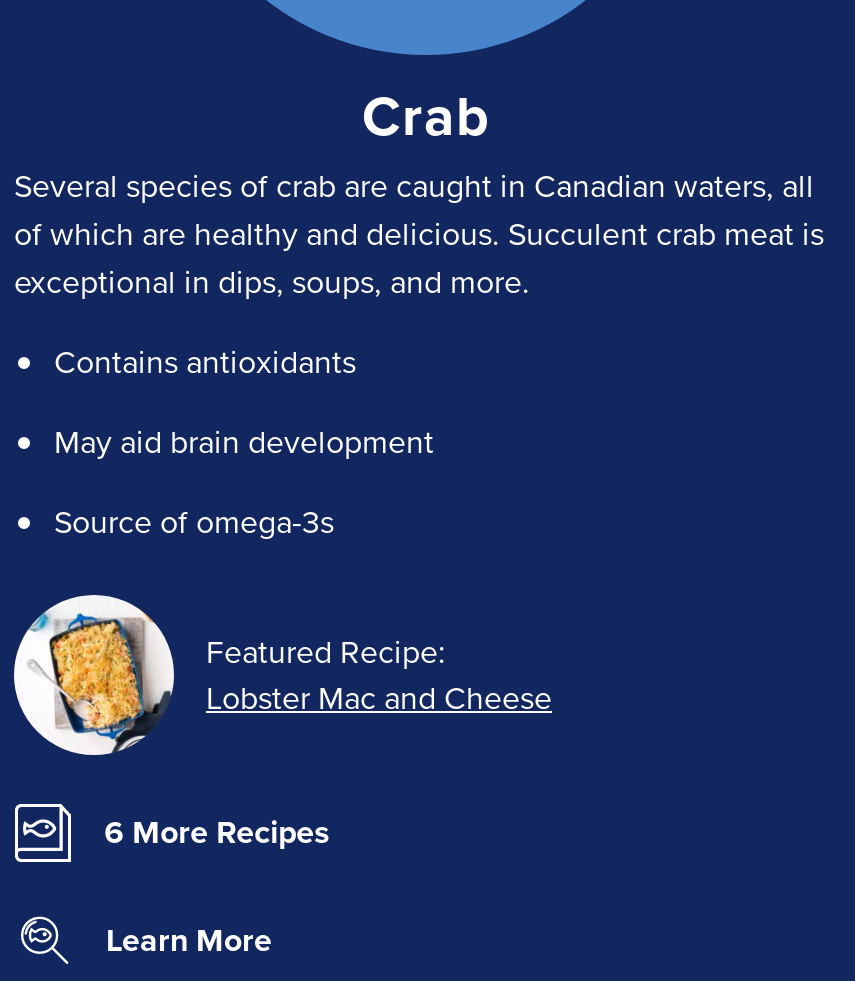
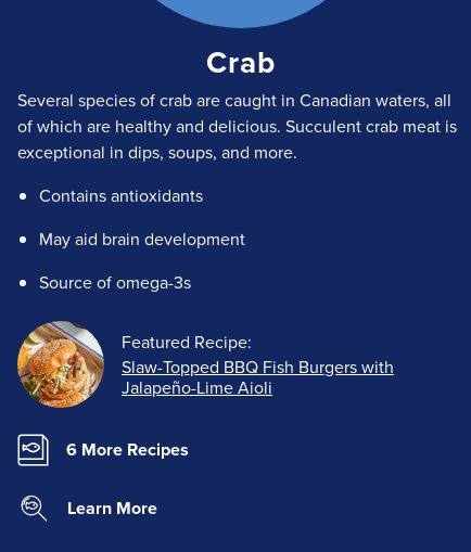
[12,594,552,758] [image] | Lobster Mac and Cheese -> [16,321,394,409] [image] | Slaw-Topped BBQ Fish Burgers with | Jalapeño-Lime Aioli

